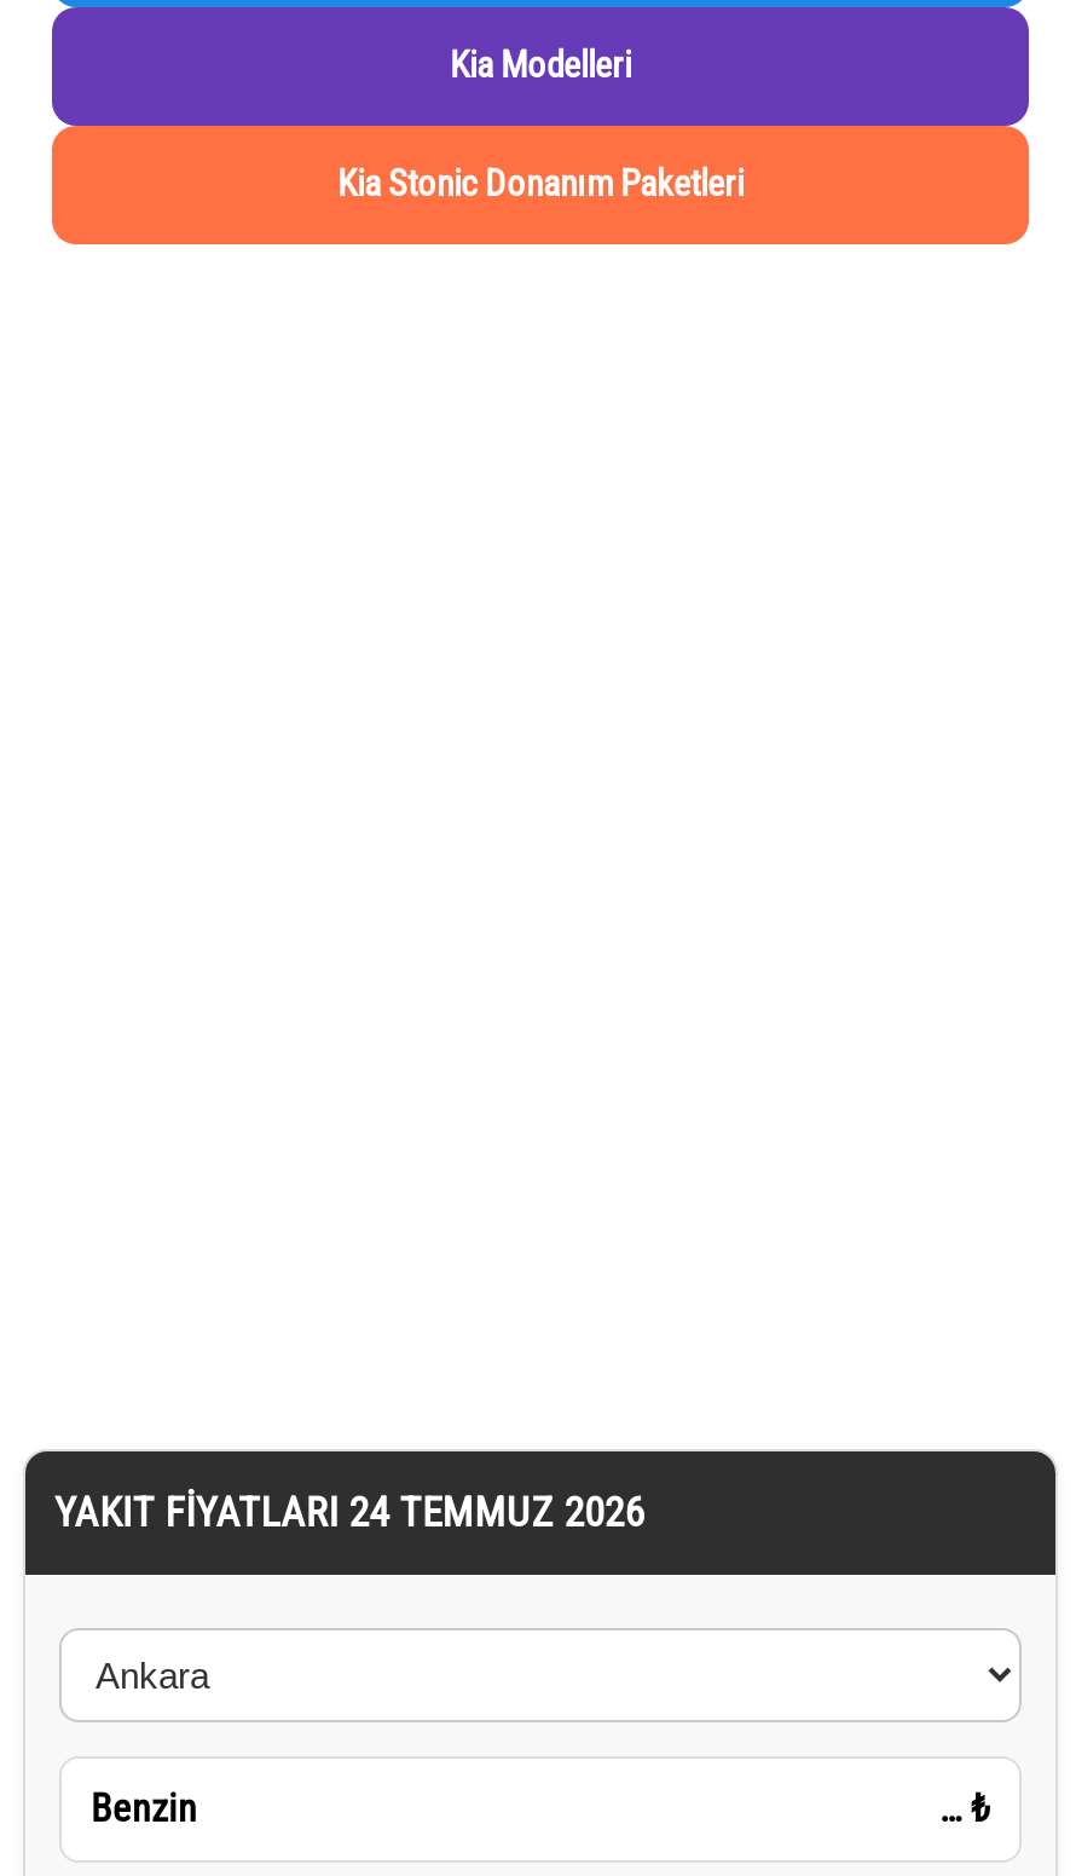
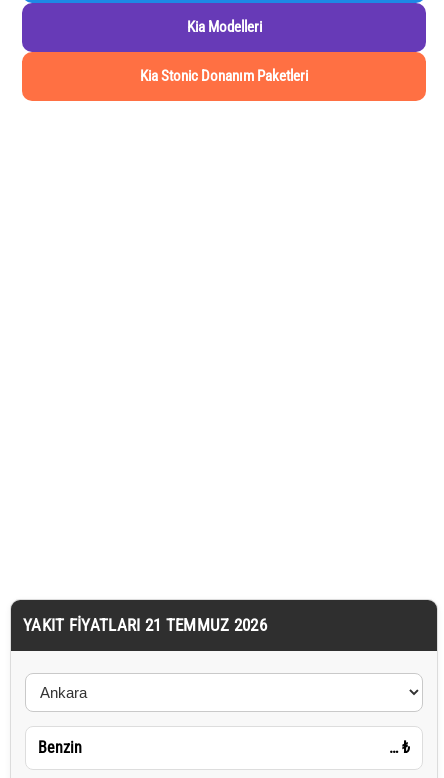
[54,1488,644,1537] YAKIT FIYATLARI 24 TEMMUZ 2026 -> [23,615,267,635] YAKIT FIYATLARI 21 TEMMUZ 2026

